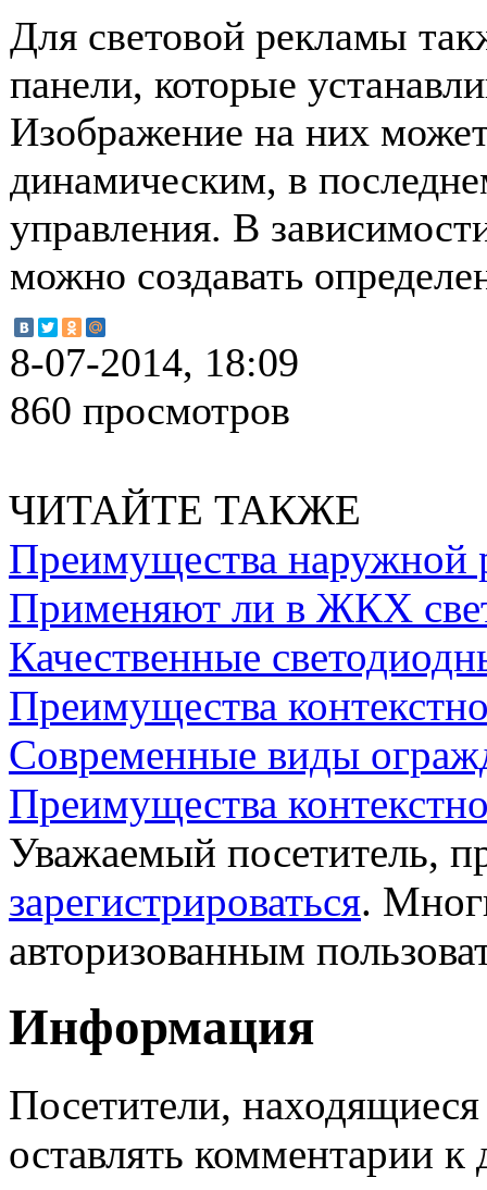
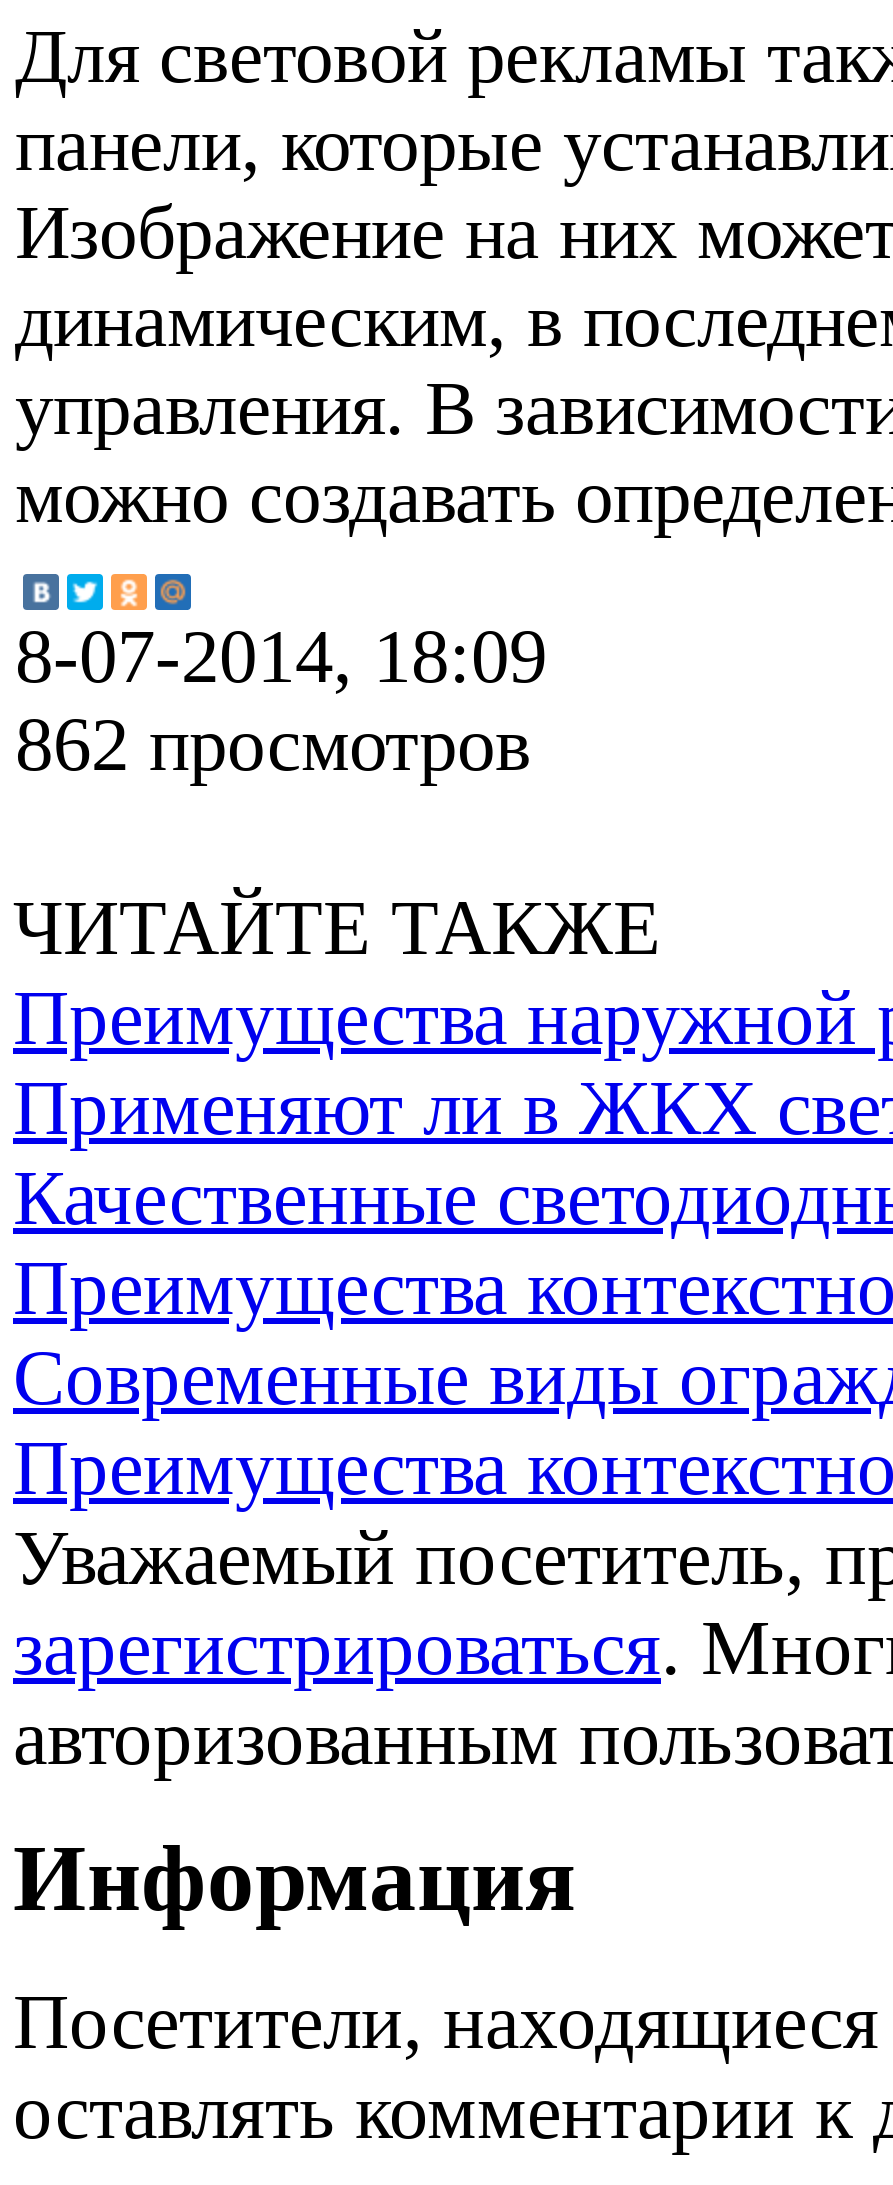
[10,387,290,433] 860 просмотров -> [15,702,531,786] 862 просмотров

